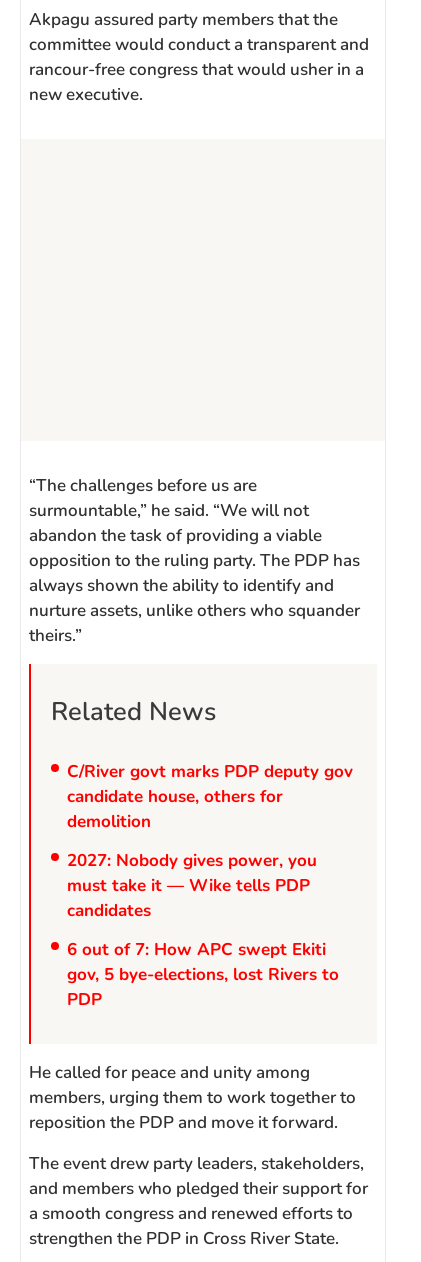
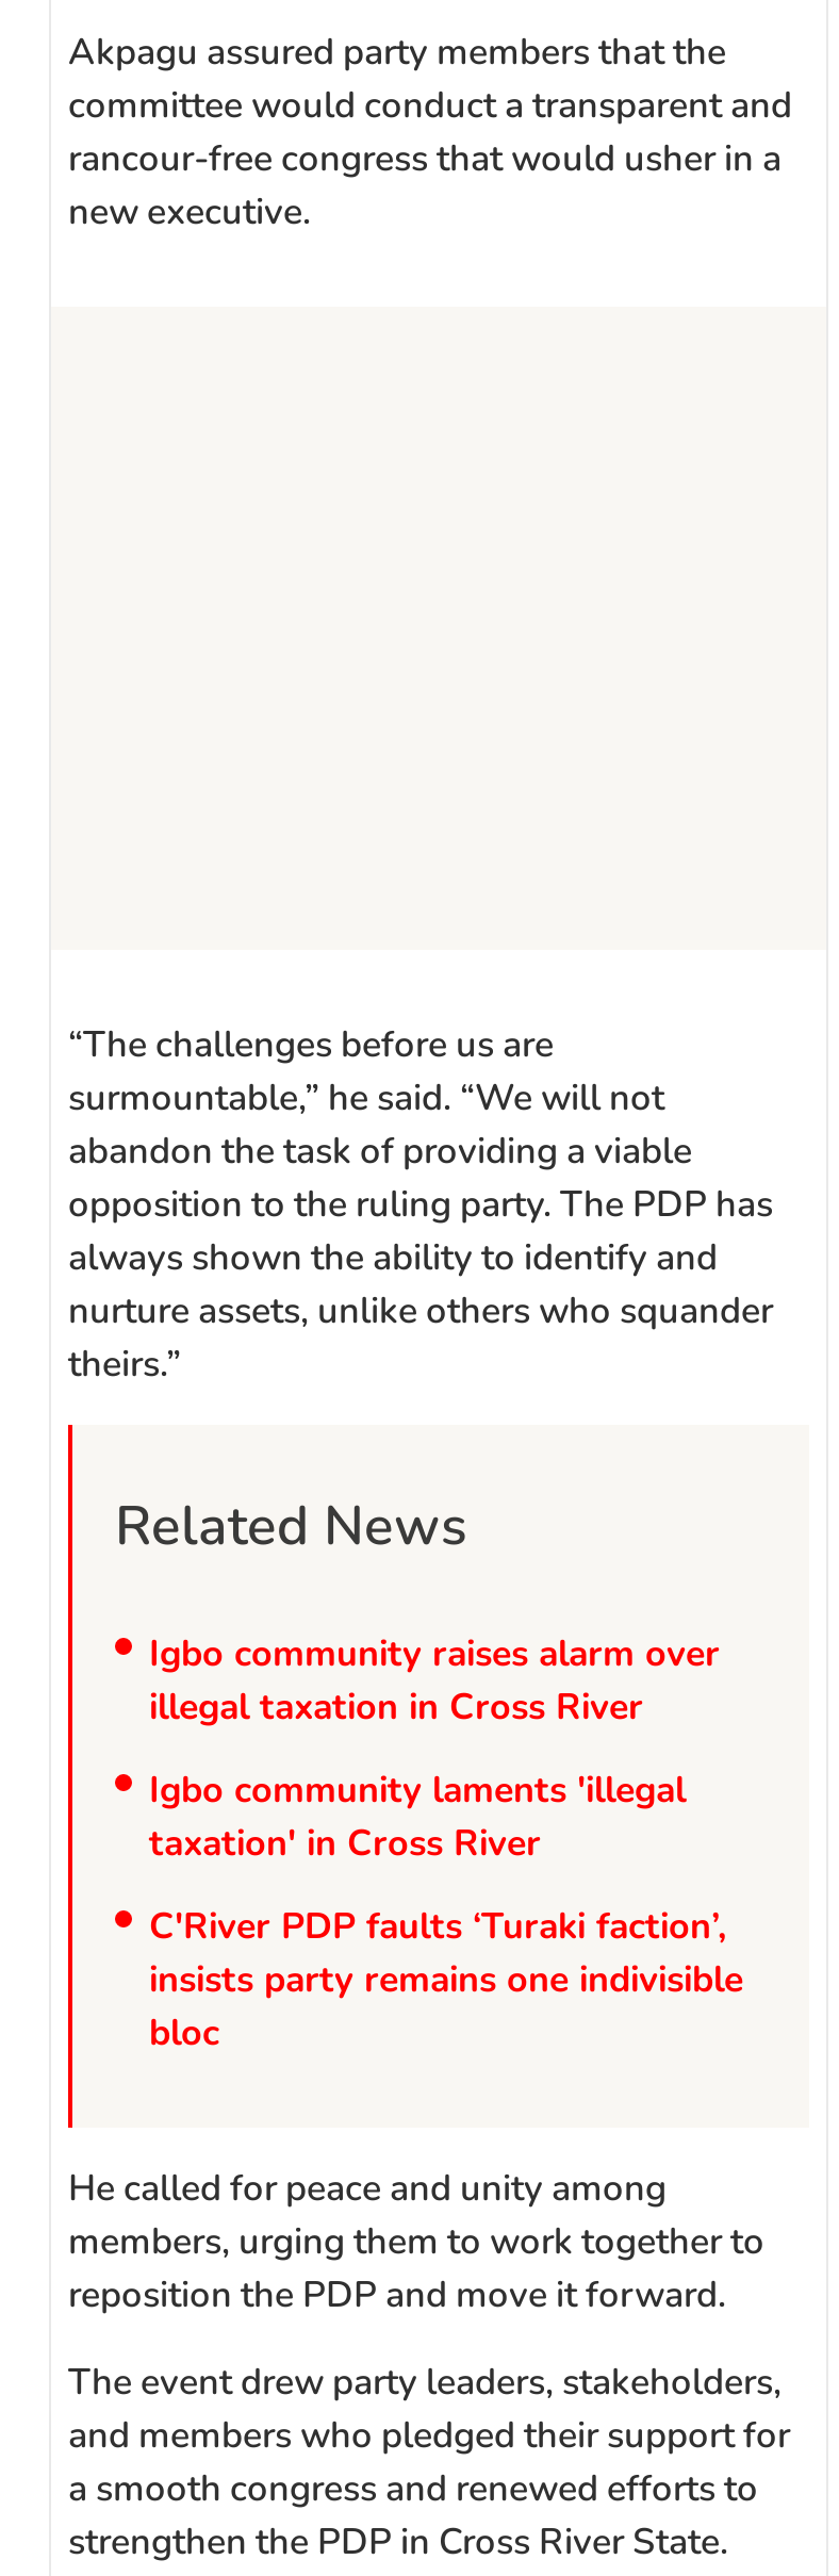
[67,760,353,833] C/River govt marks PDP deputy gov | candidate house, others for | demolition -> [149,1630,720,1732] Igbo community raises alarm over | illegal taxation in Cross River
[67,849,317,922] 2027: Nobody gives power, you | must take it — Wike tells PDP | candidates -> [149,1766,686,1868] Igbo community laments 'illegal | taxation' in Cross River
[67,938,339,1011] 6 out of 7: How APC swept Ekiti | gov, 5 bye-elections, lost Rivers to | PDP -> [149,1902,743,2058] C'River PDP faults ‘Turaki faction’, | insists party remains one indivisible | bloc

